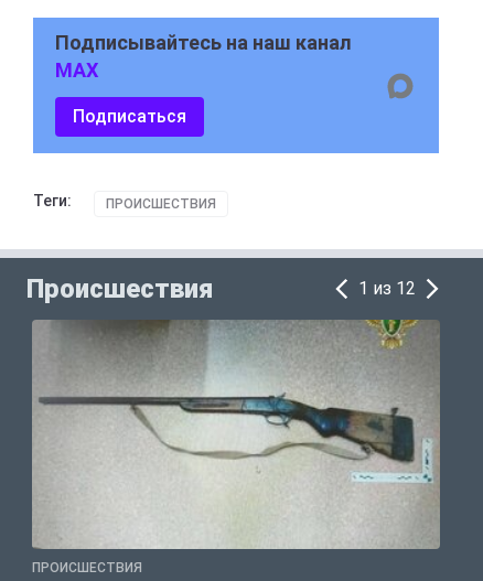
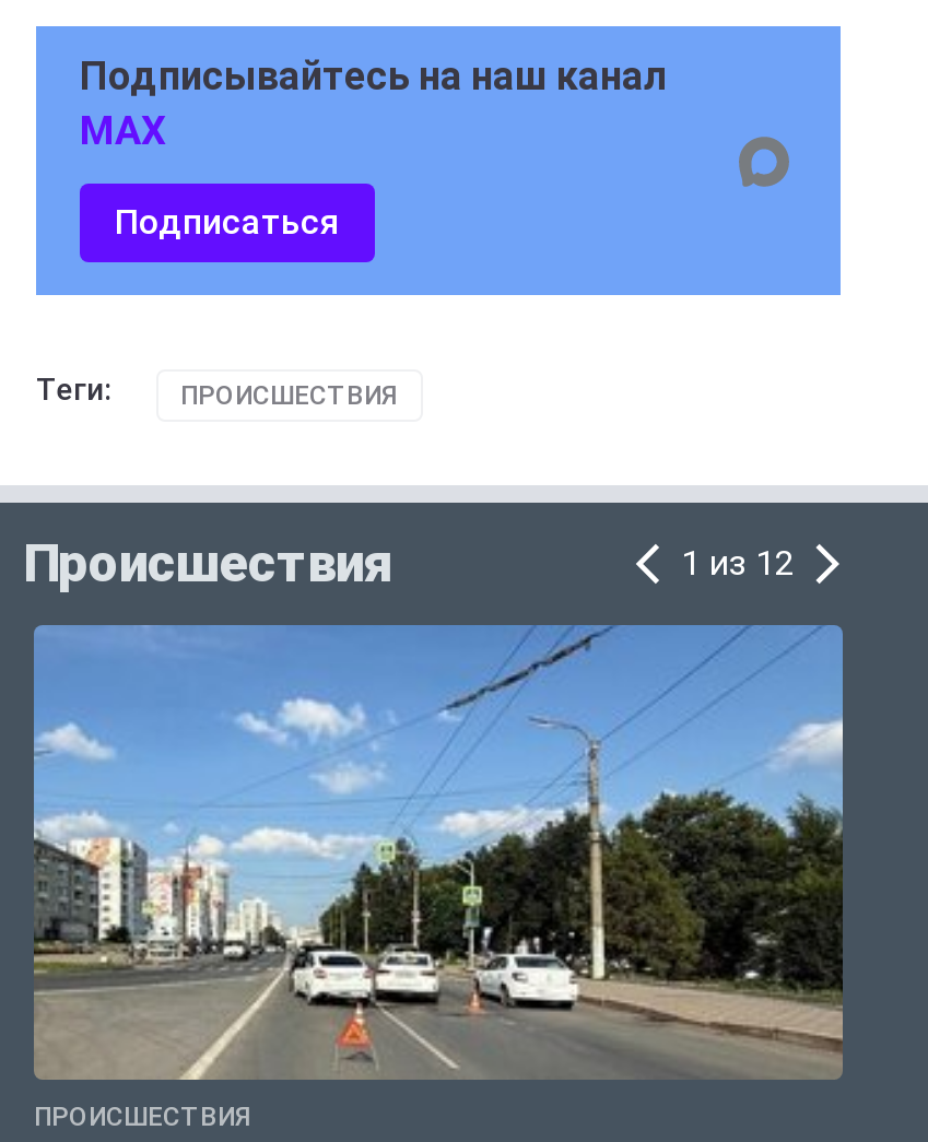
[31,320,441,550] [image] -> [34,623,843,1080] [image]

